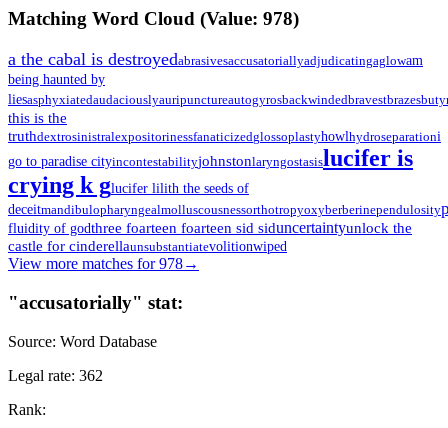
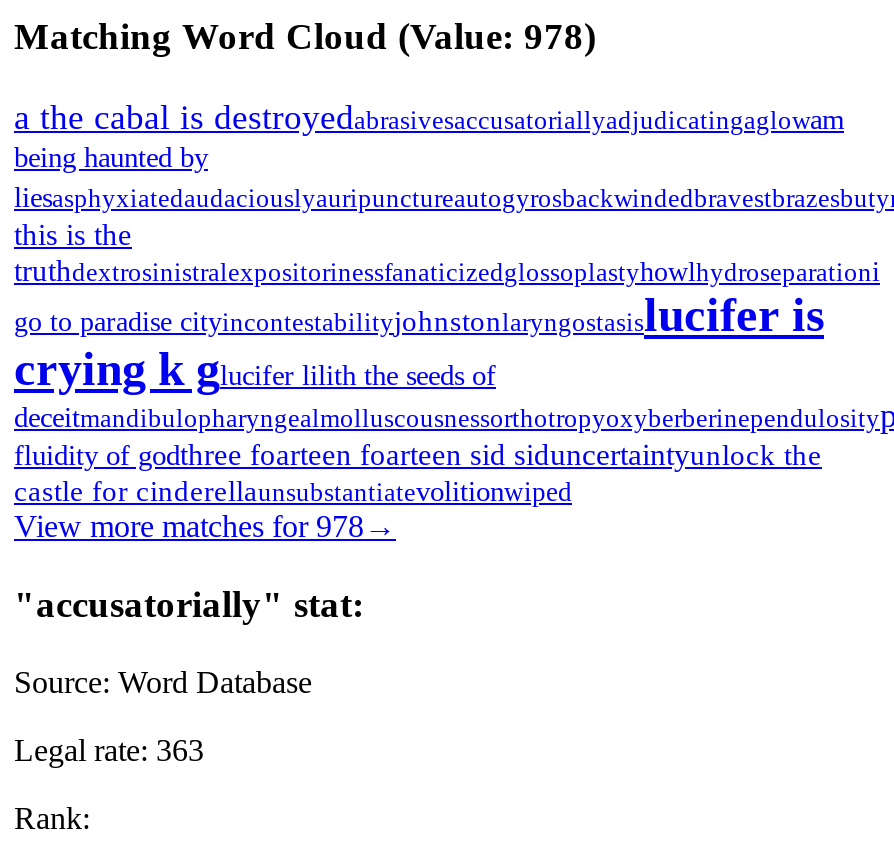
[8,366,103,383] Legal rate: 362 -> [14,732,204,766] Legal rate: 363

